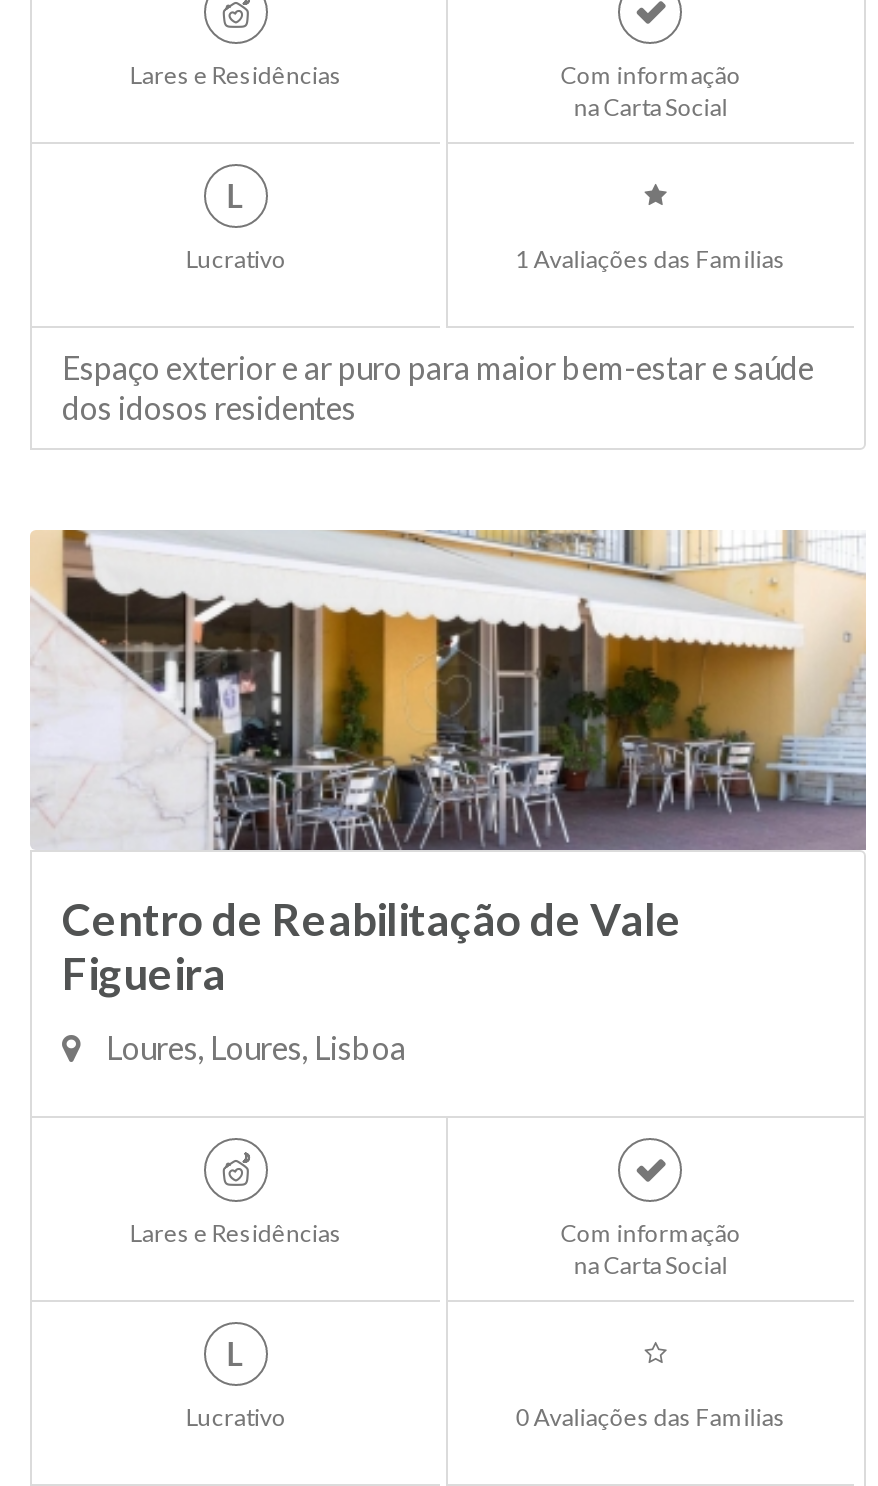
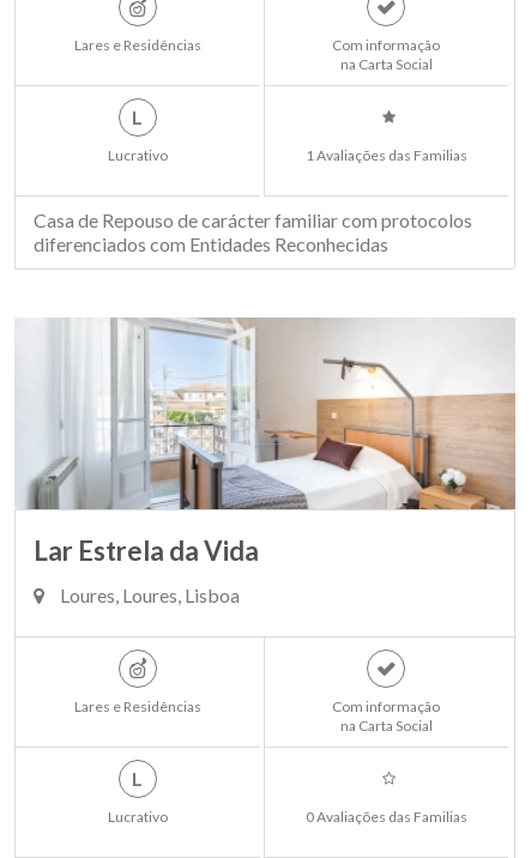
[62,348,814,426] Espaço exterior e ar puro para maior bem-estar e saúde | dos idosos residentes -> [34,209,472,255] Casa de Repouso de carácter familiar com protocolos | diferenciados com Entidades Reconhecidas
[30,528,866,1000] [image] | Centro de Reabilitação de Vale | Figueira -> [17,318,515,567] [image] | Lar Estrela da Vida

